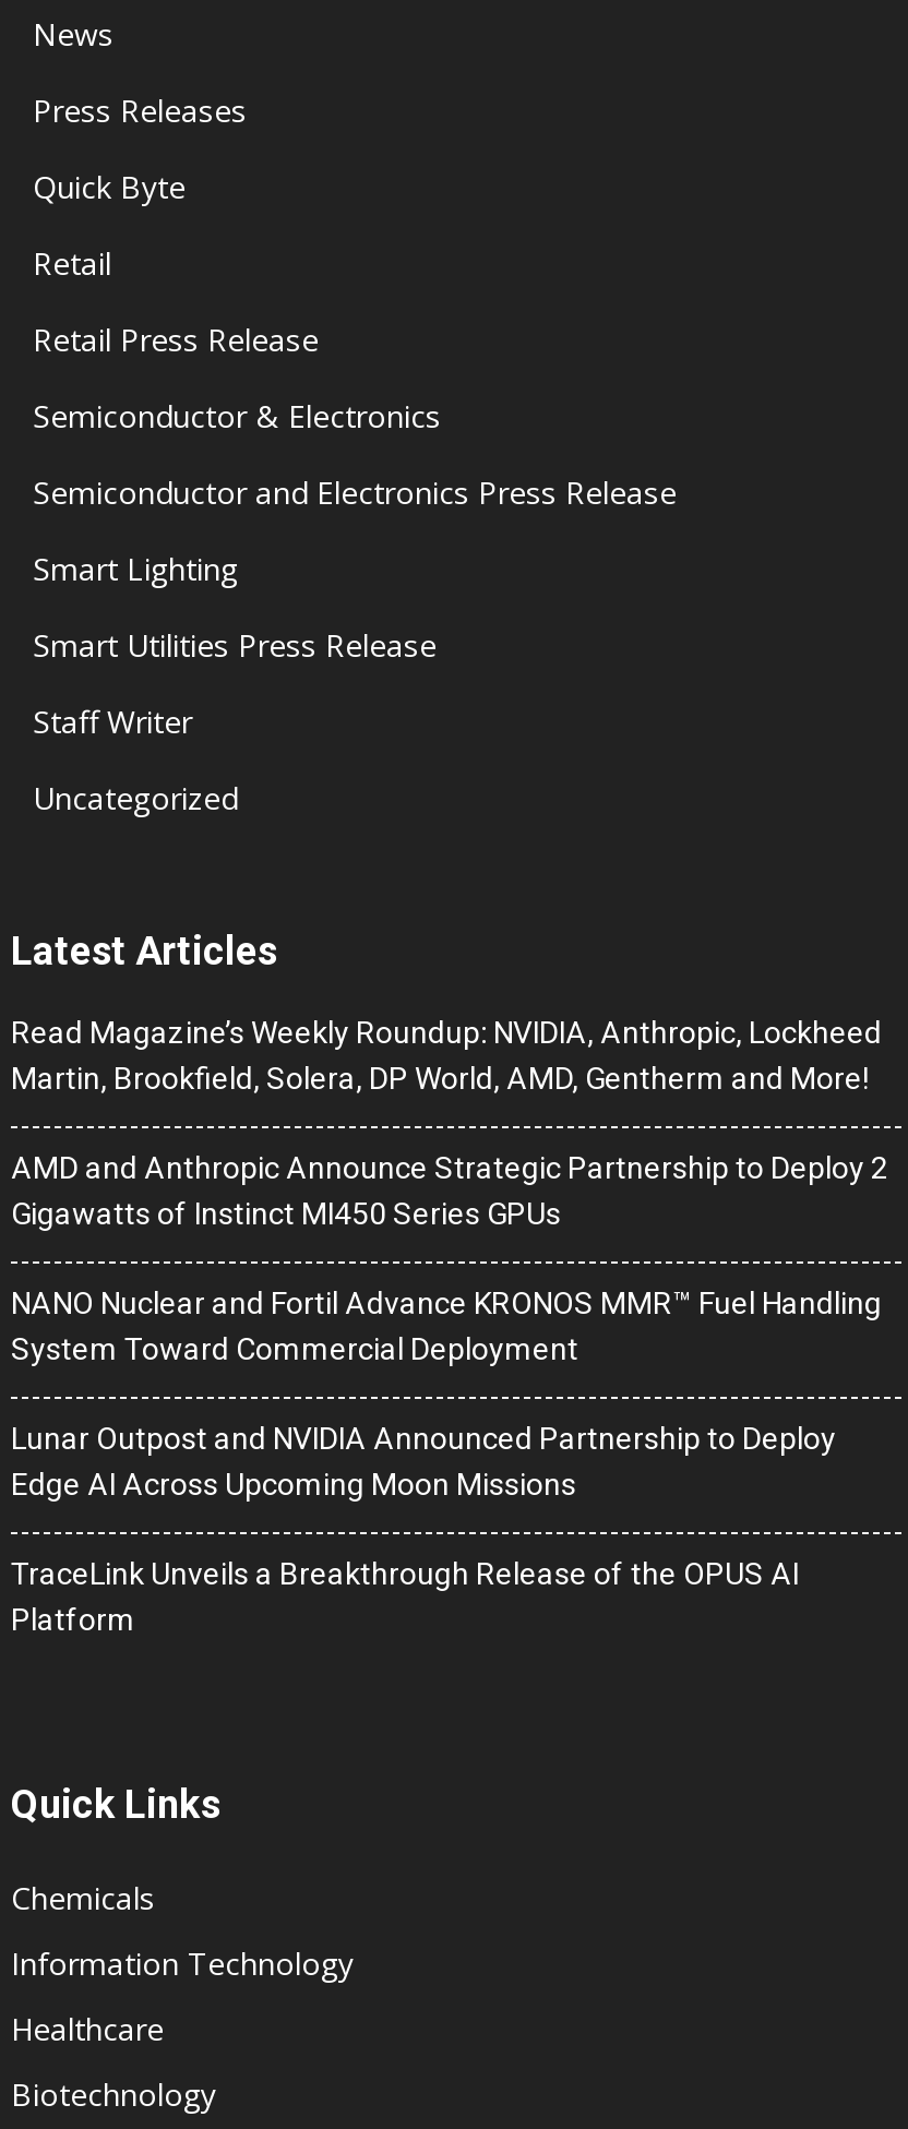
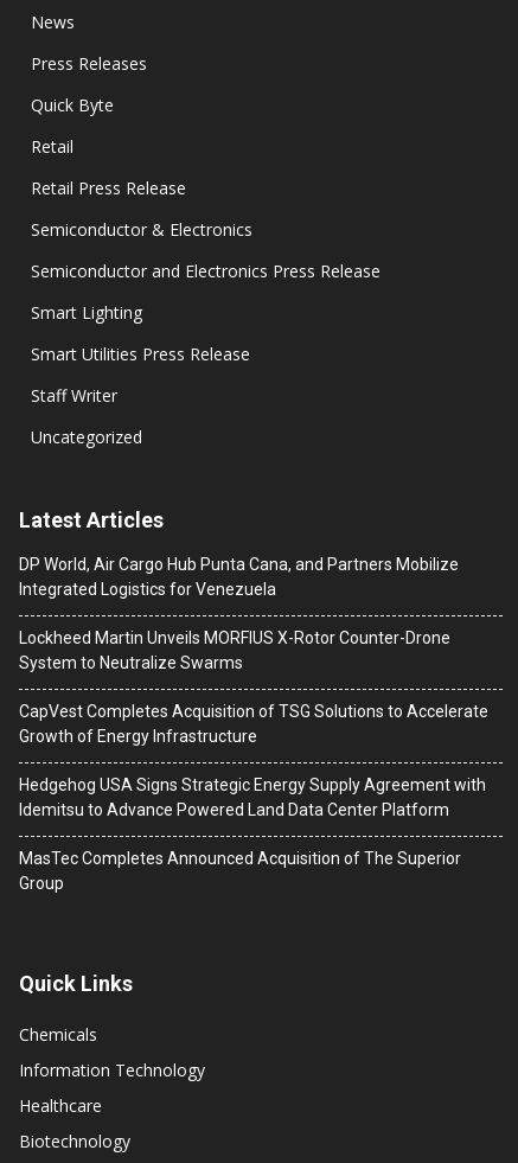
[11,1015,882,1096] Read Magazine’s Weekly Roundup: NVIDIA, Anthropic, Lockheed | Martin, Brookfield, Solera, DP World, AMD, Gentherm and More! -> [19,555,459,599] DP World, Air Cargo Hub Punta Cana, and Partners Mobilize | Integrated Logistics for Venezuela
[11,1150,888,1231] AMD and Anthropic Announce Strategic Partnership to Deploy 2 | Gigawatts of Instinct MI450 Series GPUs -> [19,628,450,672] Lockheed Martin Unveils MORFIUS X-Rotor Counter-Drone | System to Neutralize Swarms
[11,1285,882,1366] NANO Nuclear and Fortil Advance KRONOS MMR™ Fuel Handling | System Toward Commercial Deployment -> [19,702,488,746] CapVest Completes Acquisition of TSG Solutions to Accelerate | Growth of Energy Infrastructure
[11,1421,836,1502] Lunar Outpost and NVIDIA Announced Partnership to Deploy | Edge AI Across Upcoming Moon Missions -> [19,775,486,819] Hedgehog USA Signs Strategic Energy Supply Agreement with | Idemitsu to Advance Powered Land Data Center Platform
[11,1556,799,1637] TraceLink Unveils a Breakthrough Release of the OPUS AI | Platform -> [19,849,461,893] MasTec Completes Announced Acquisition of The Superior | Group

